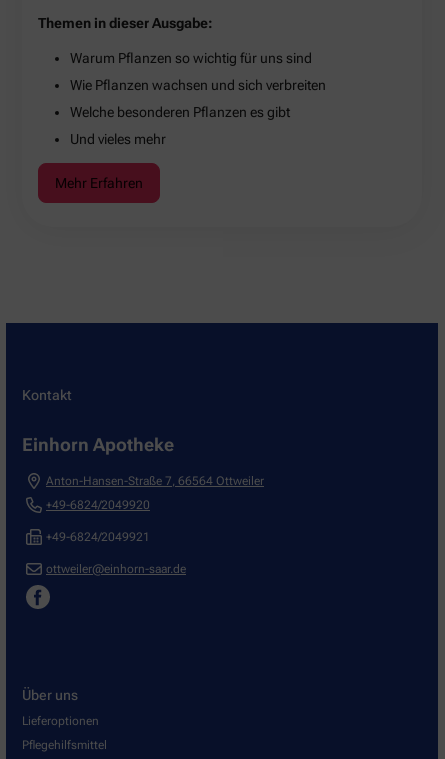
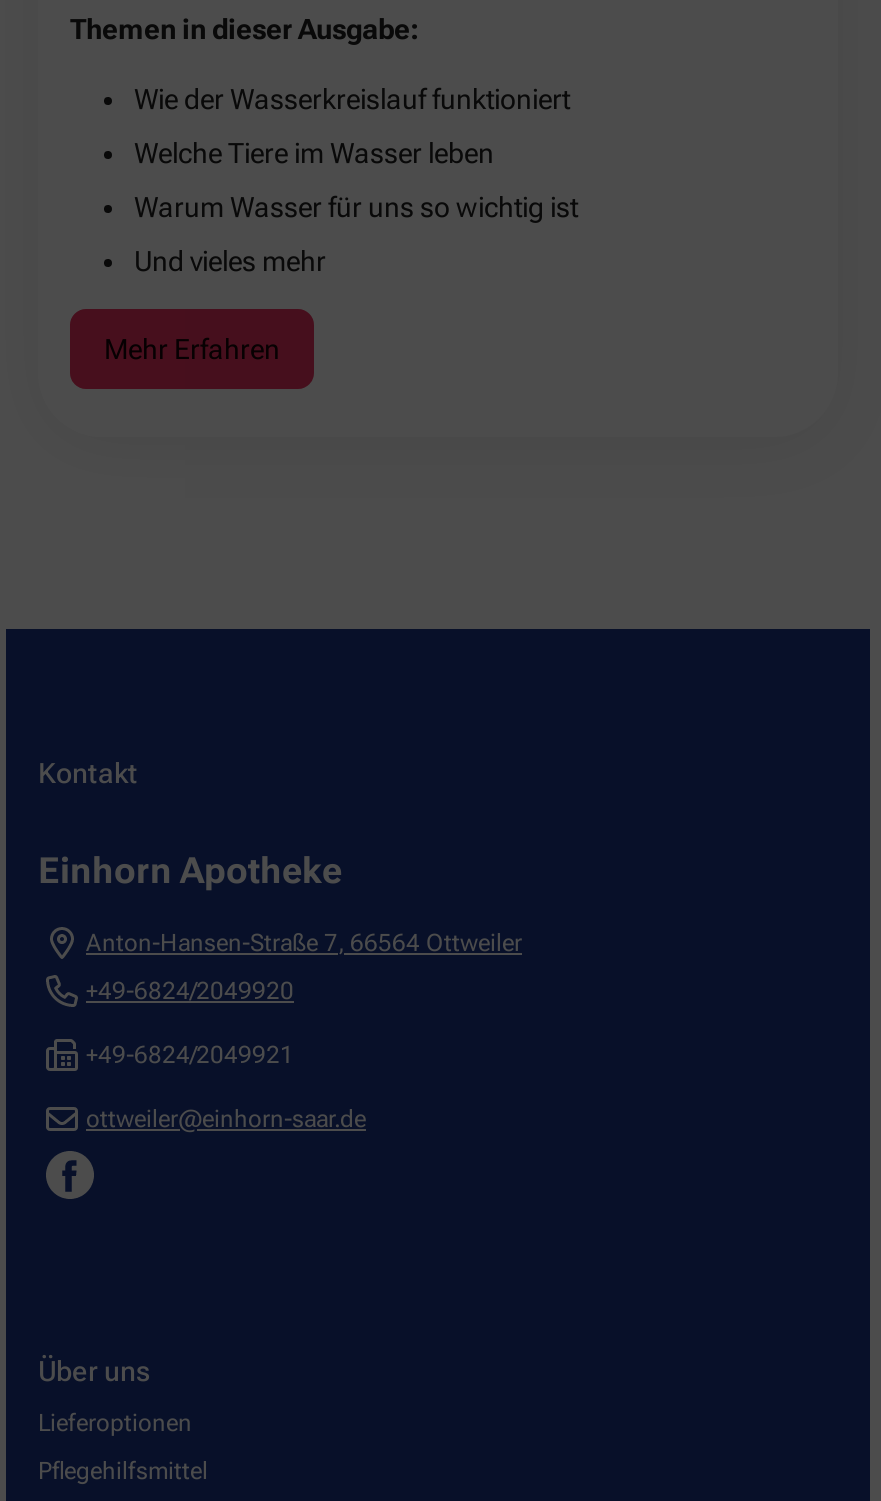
[70,50,312,66] Warum Pflanzen so wichtig für uns sind -> [134,82,570,114] Wie der Wasserkreislauf funktioniert
[70,77,326,93] Wie Pflanzen wachsen und sich verbreiten -> [134,136,494,168] Welche Tiere im Wasser leben
[70,104,290,120] Welche besonderen Pflanzen es gibt -> [134,190,578,222] Warum Wasser für uns so wichtig ist

